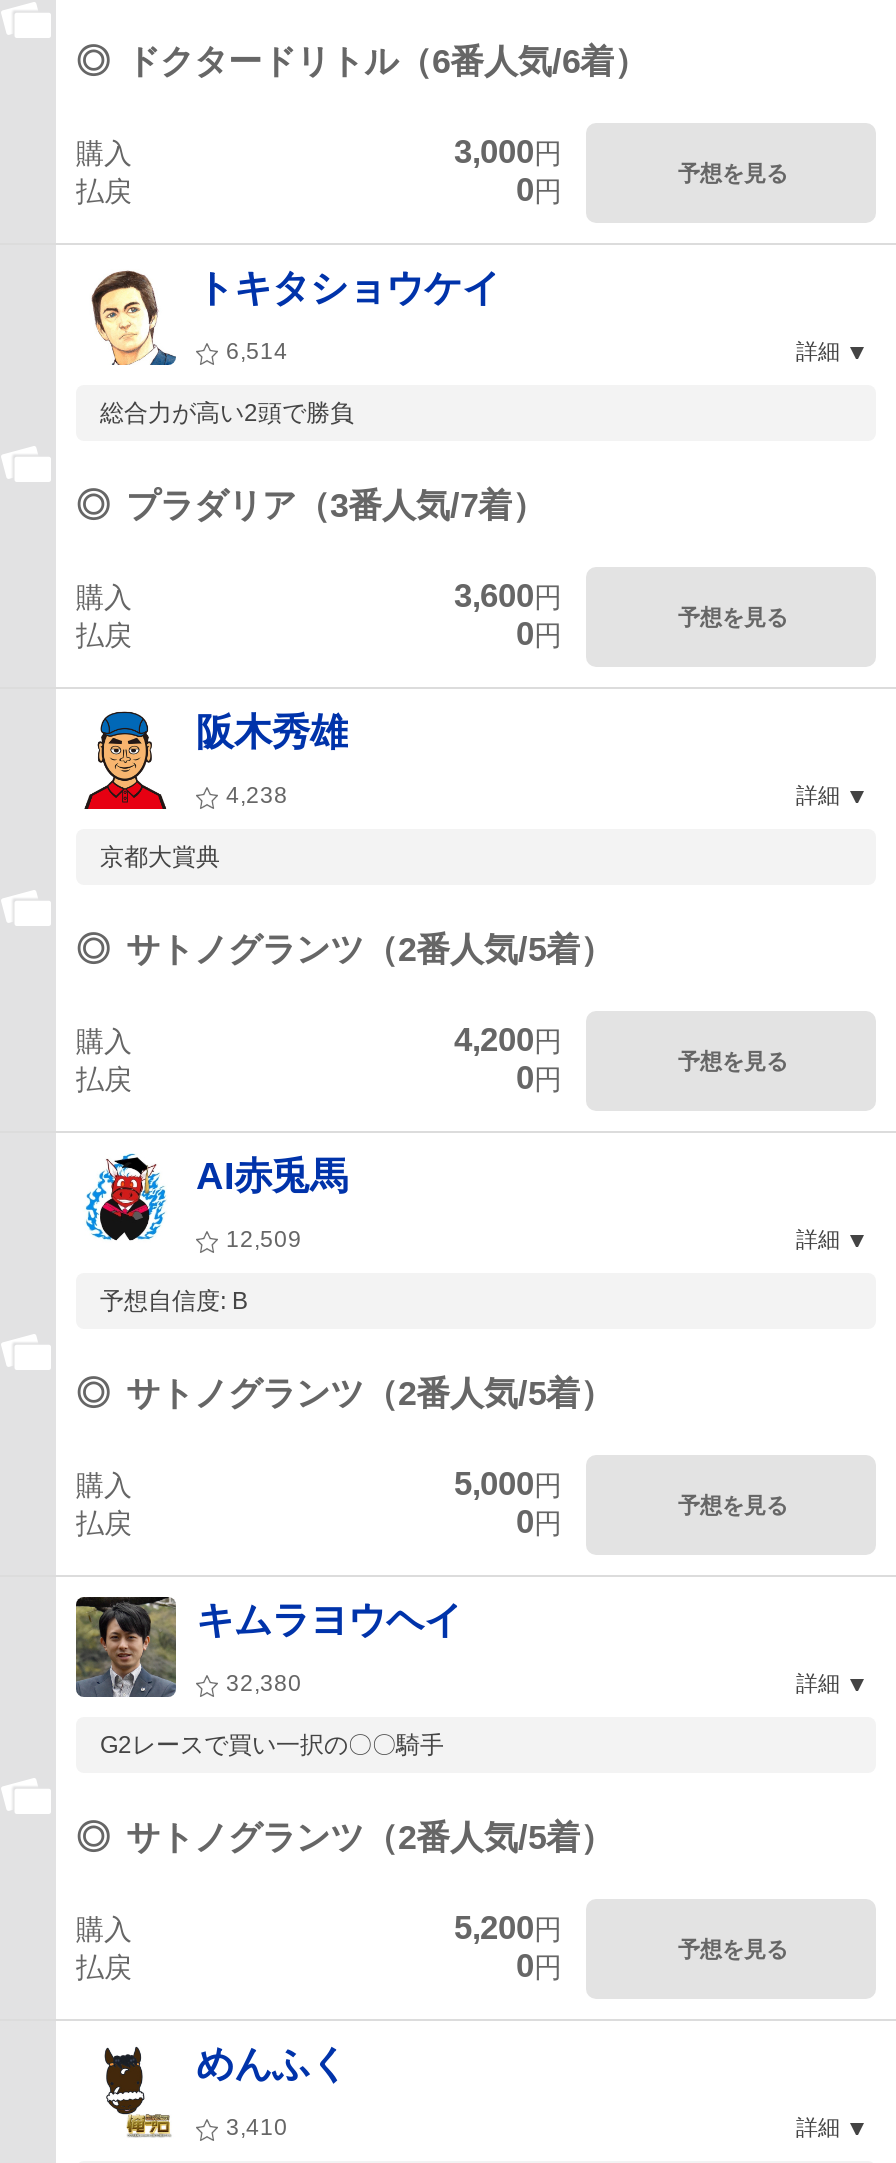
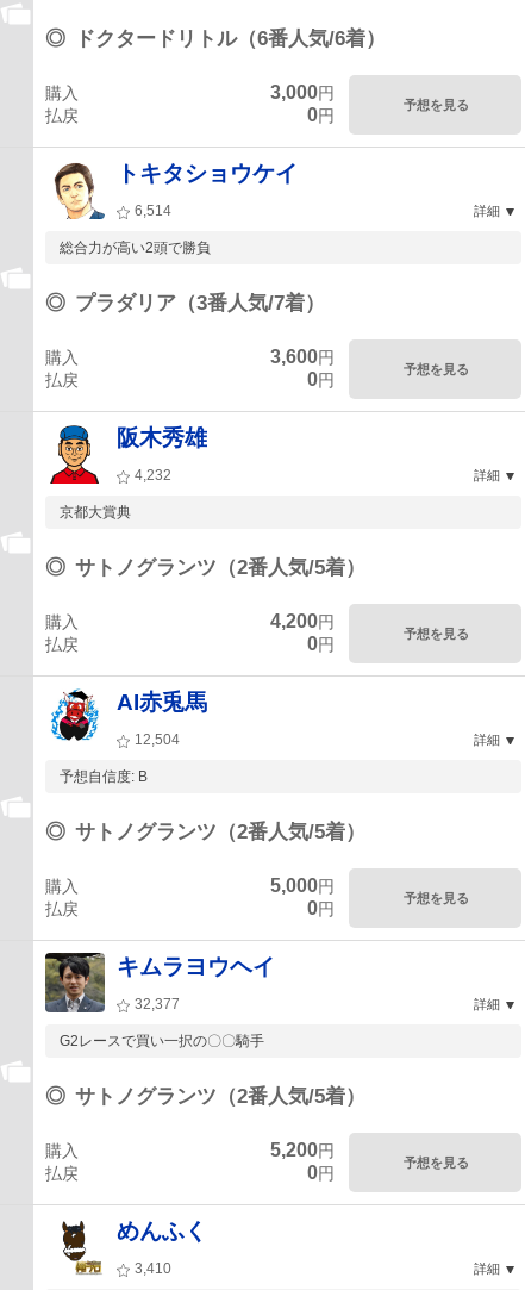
[226,783,288,807] 4,238 -> [135,468,171,482] 4,232
[226,1227,302,1251] 12,509 -> [135,733,180,747] 12,504
[226,1671,302,1695] 32,380 -> [135,997,180,1011] 32,377

